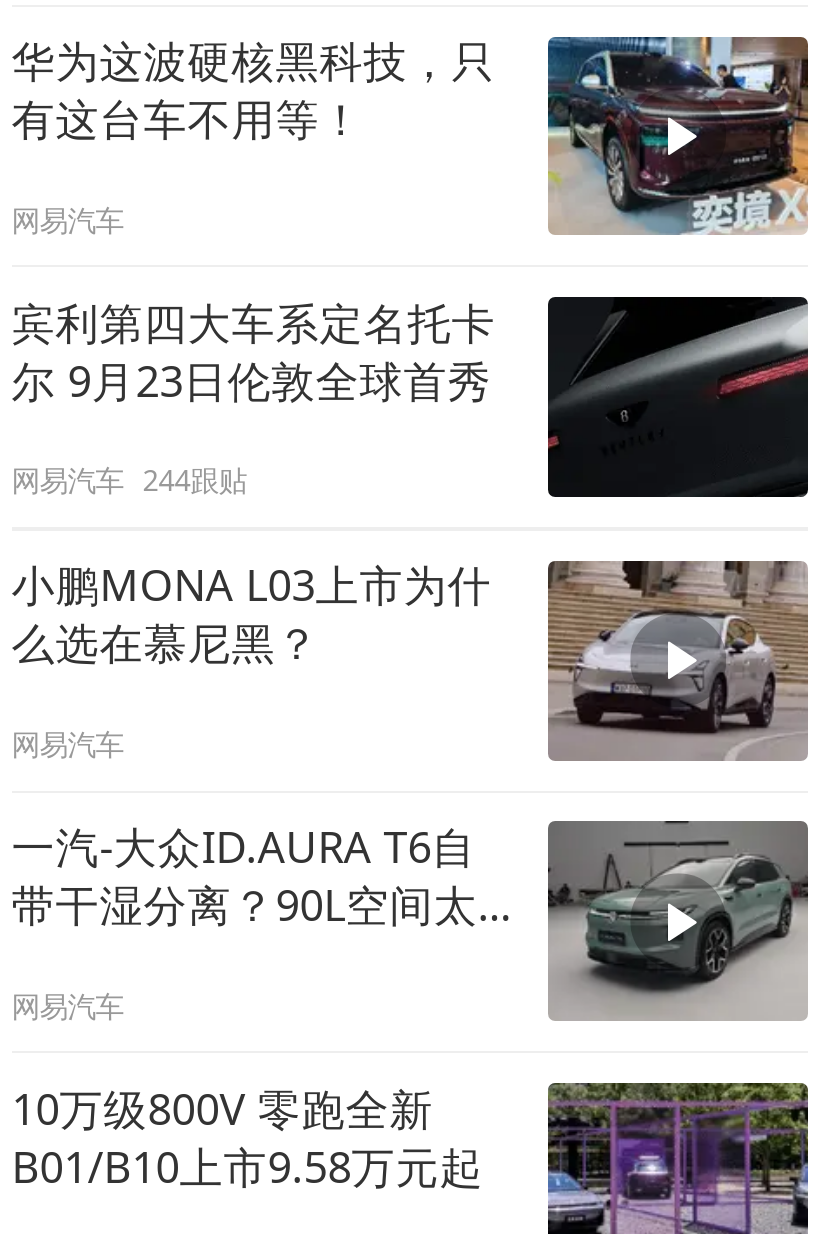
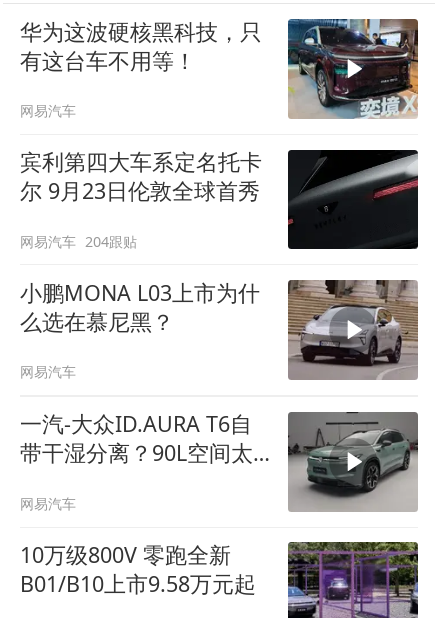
[11,461,247,499] 网易汽车 244跟贴 -> [20,232,137,251] 网易汽车 204跟贴

